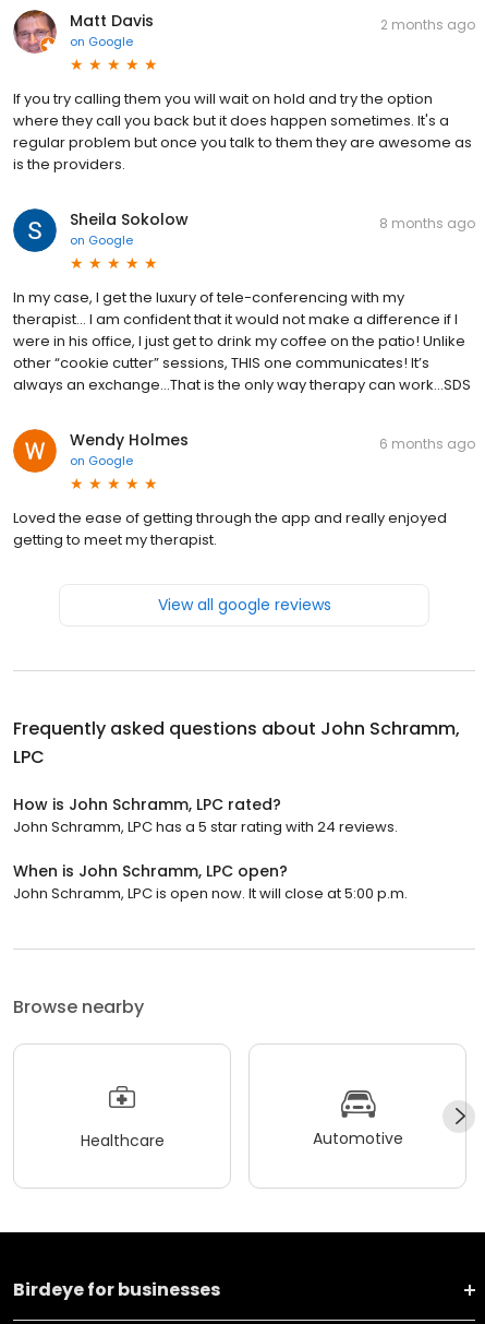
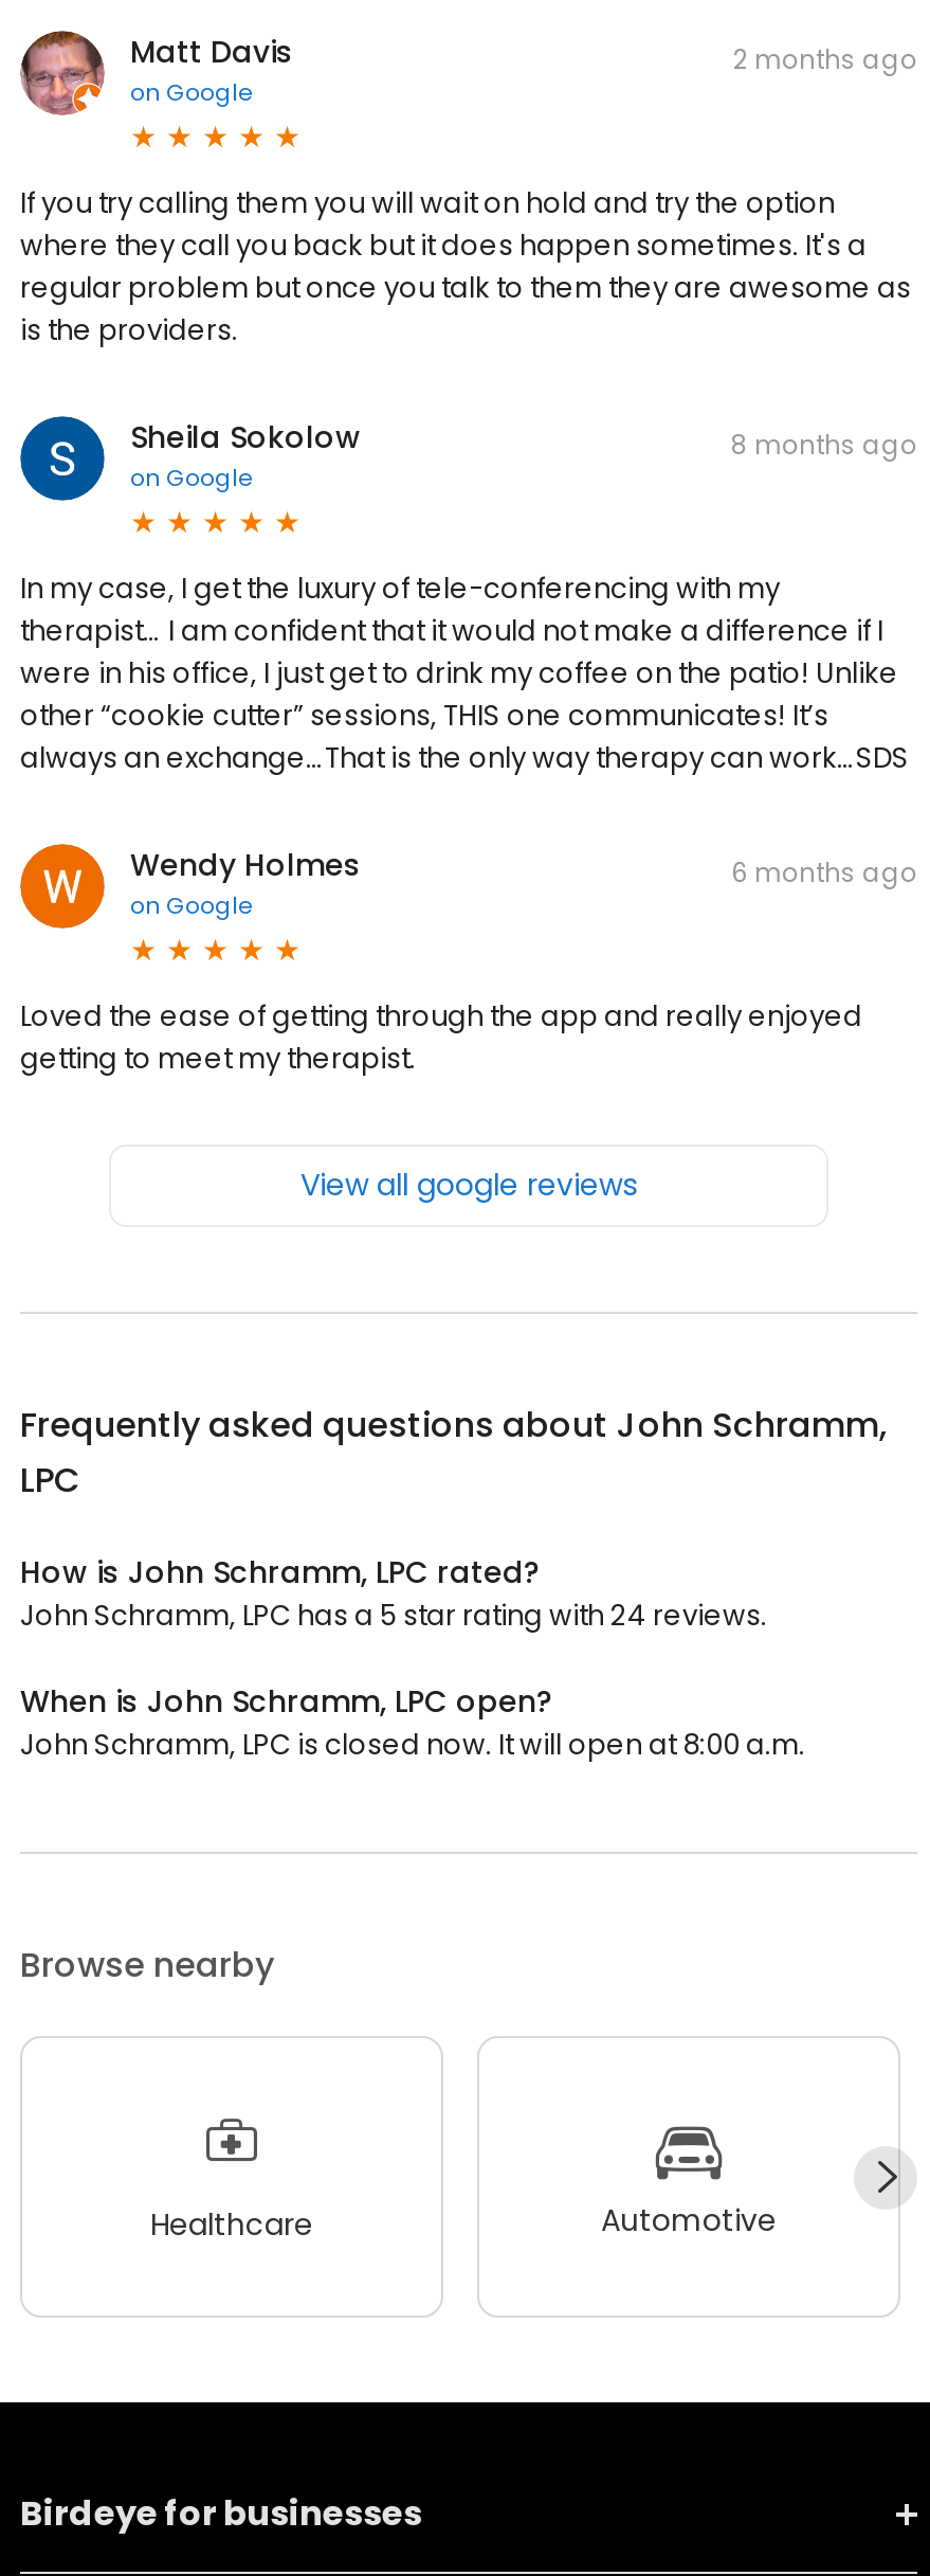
[13,883,408,904] John Schramm, LPC is open now. It will close at 5:00 p.m. -> [20,1725,805,1765] John Schramm, LPC is closed now. It will open at 8:00 a.m.

